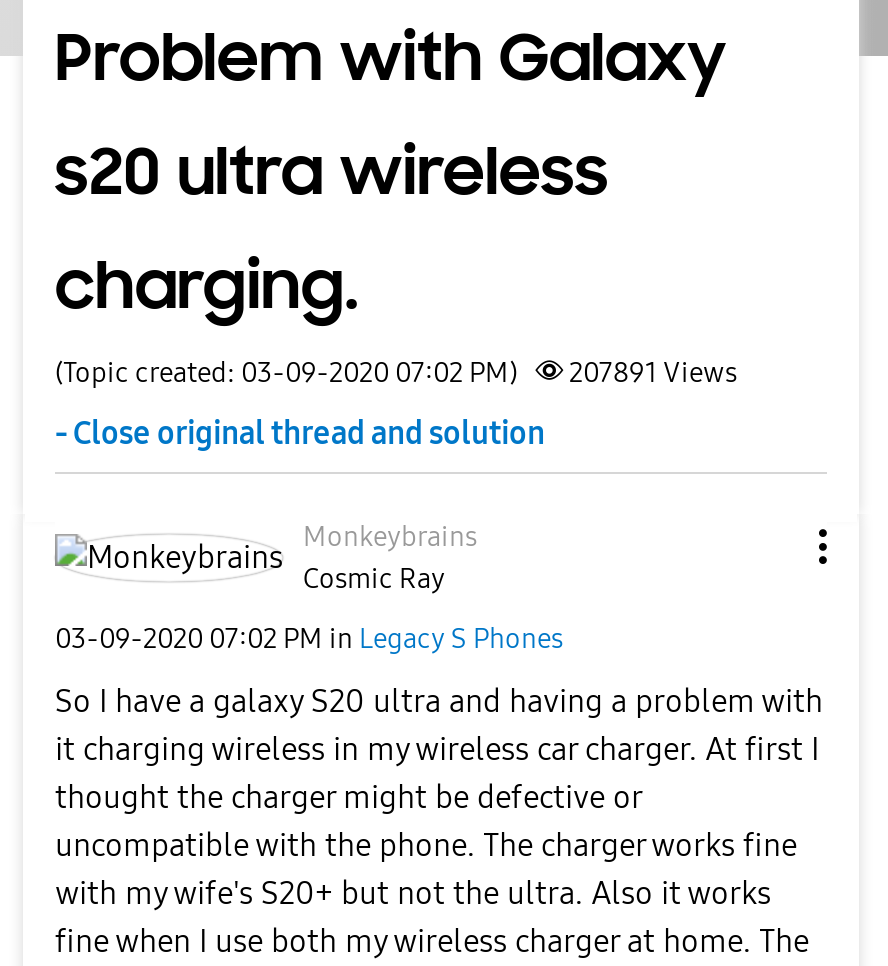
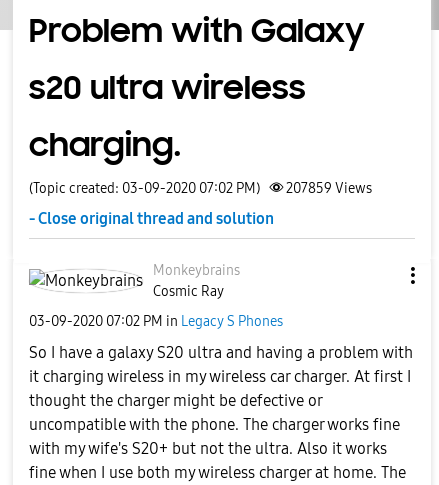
[55,356,737,390] (Topic created: 03-09-2020 07:02 PM) 207891 Views -> [29,180,372,197] (Topic created: 03-09-2020 07:02 PM) 207859 Views

